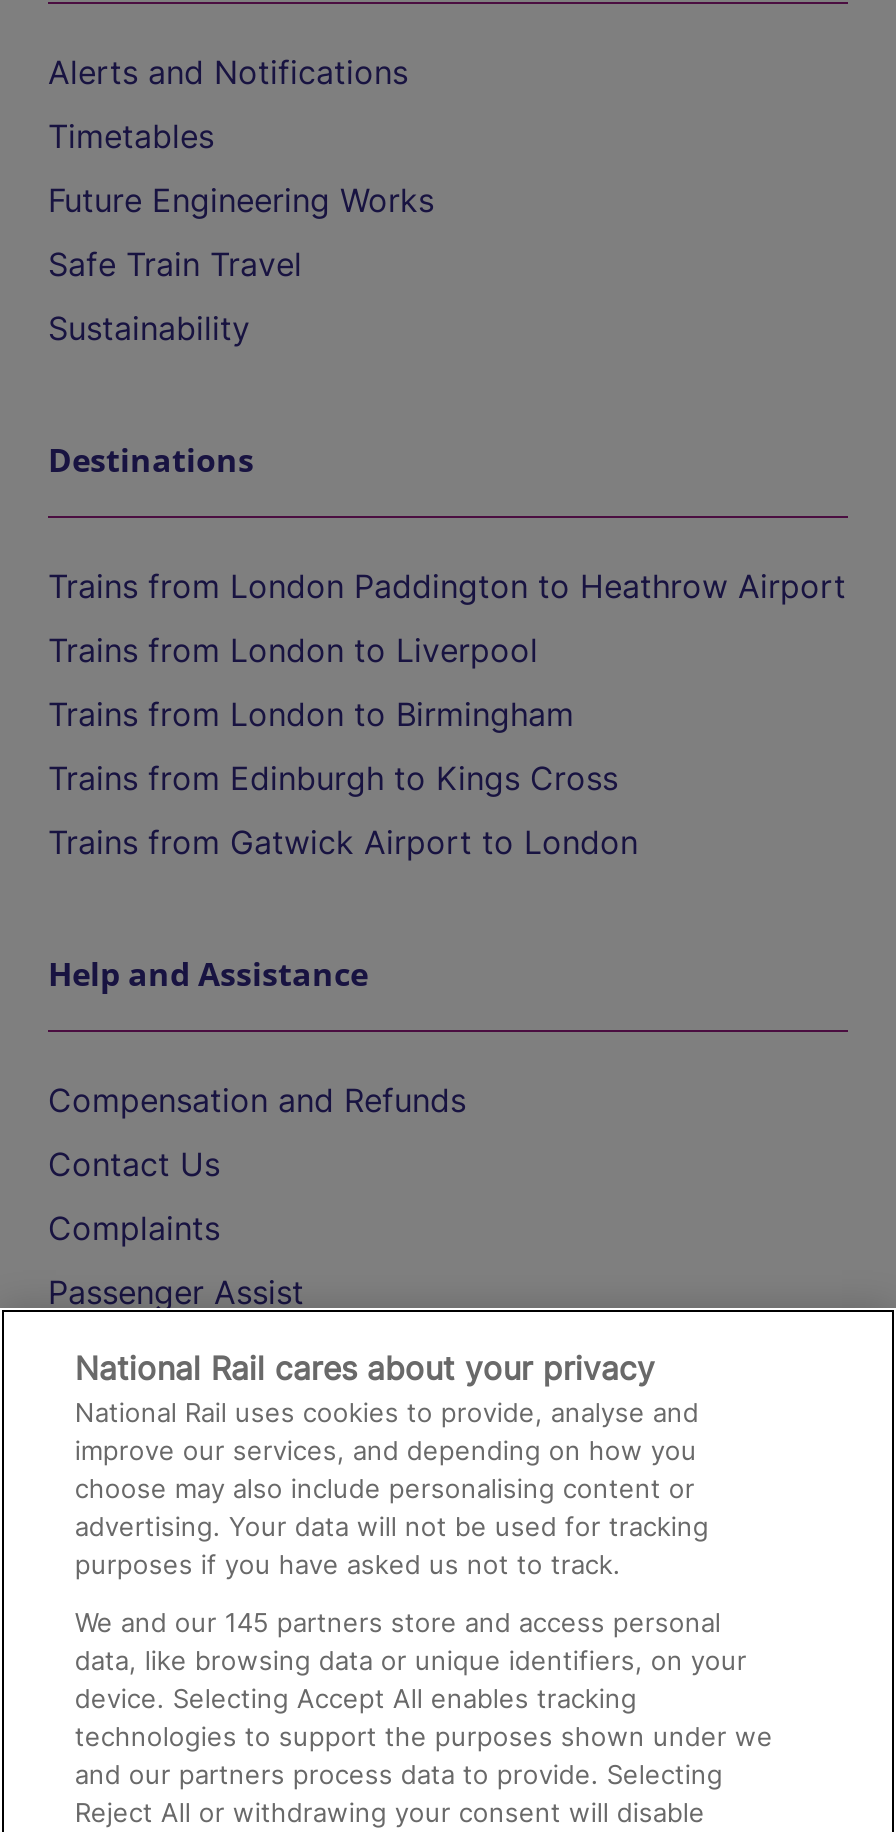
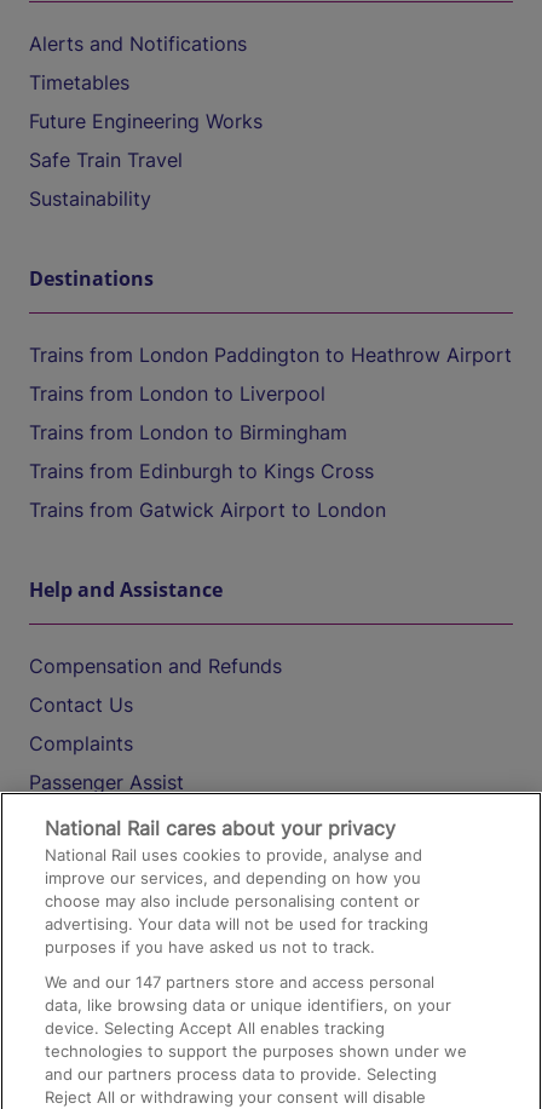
[75,1606,721,1638] We and our 145 partners store and access personal -> [45,972,435,992] We and our 147 partners store and access personal

